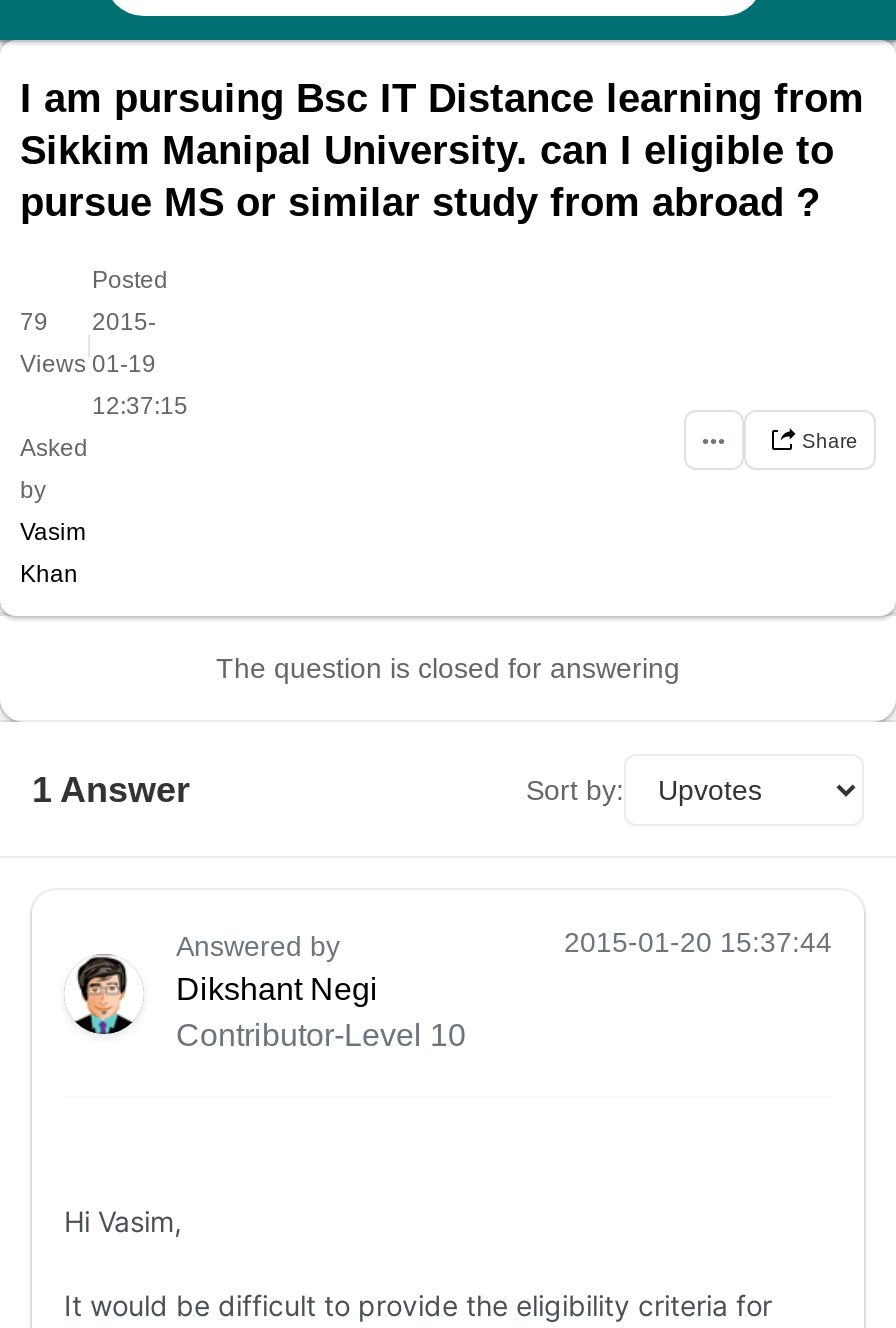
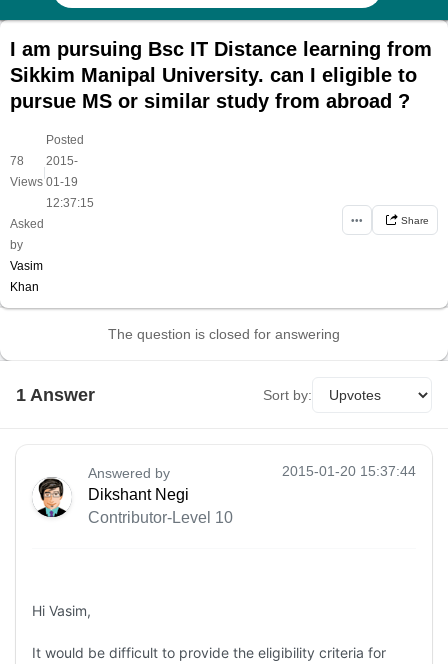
[20,308,48,336] 79 -> [10,154,24,168] 78

